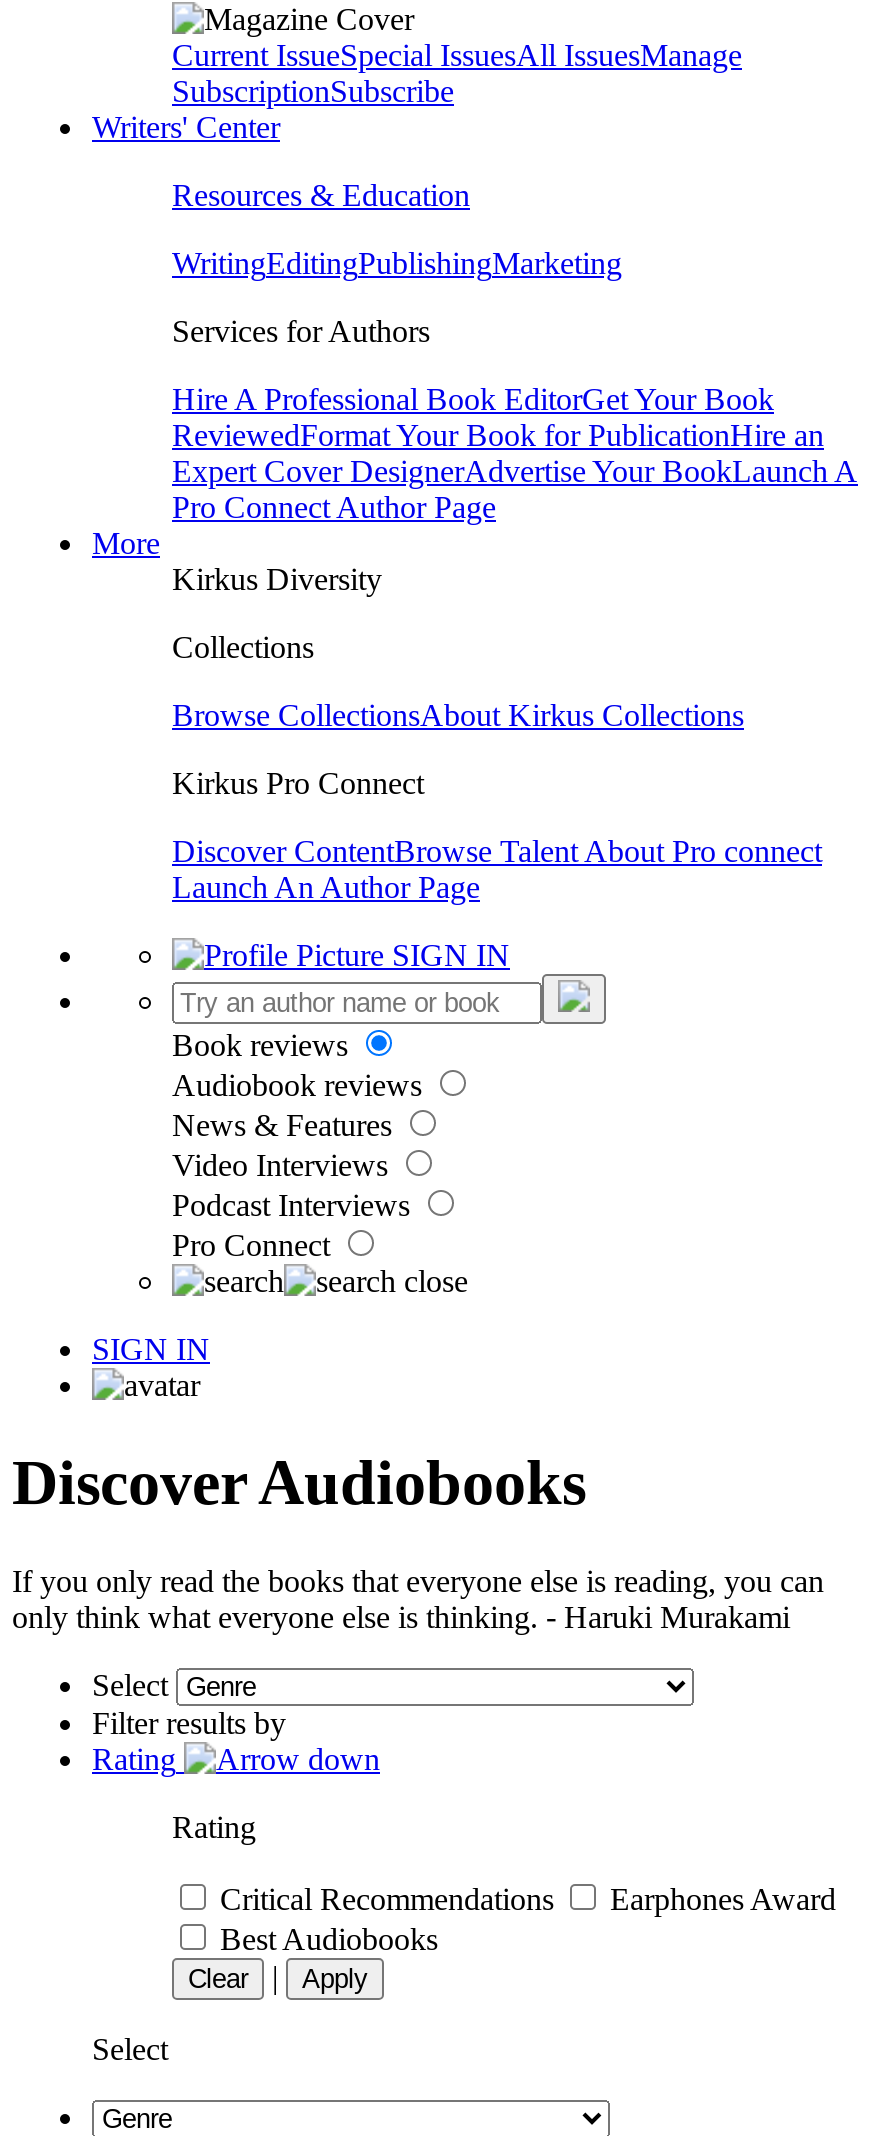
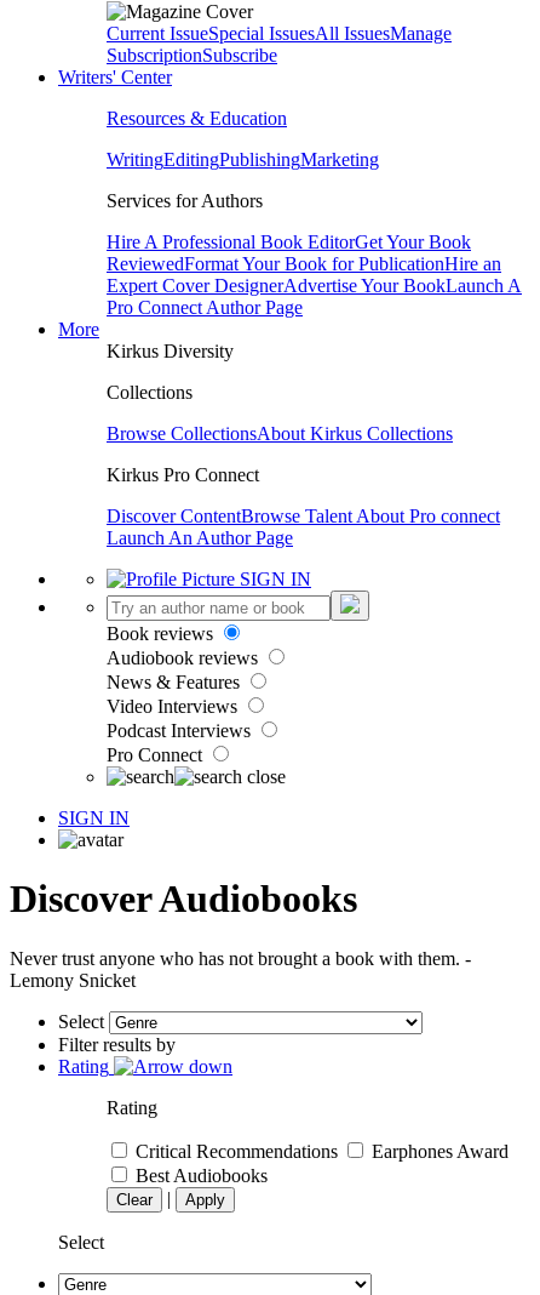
[12,1564,824,1634] If you only read the books that everyone else is reading, you can | only think what everyone else is thinking. - Haruki Murakami -> [10,948,471,991] Never trust anyone who has not brought a book with them. - | Lemony Snicket

